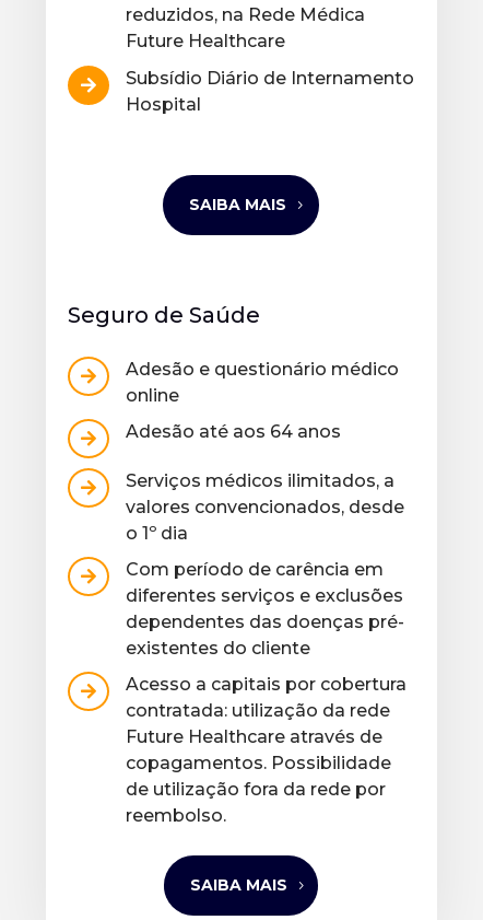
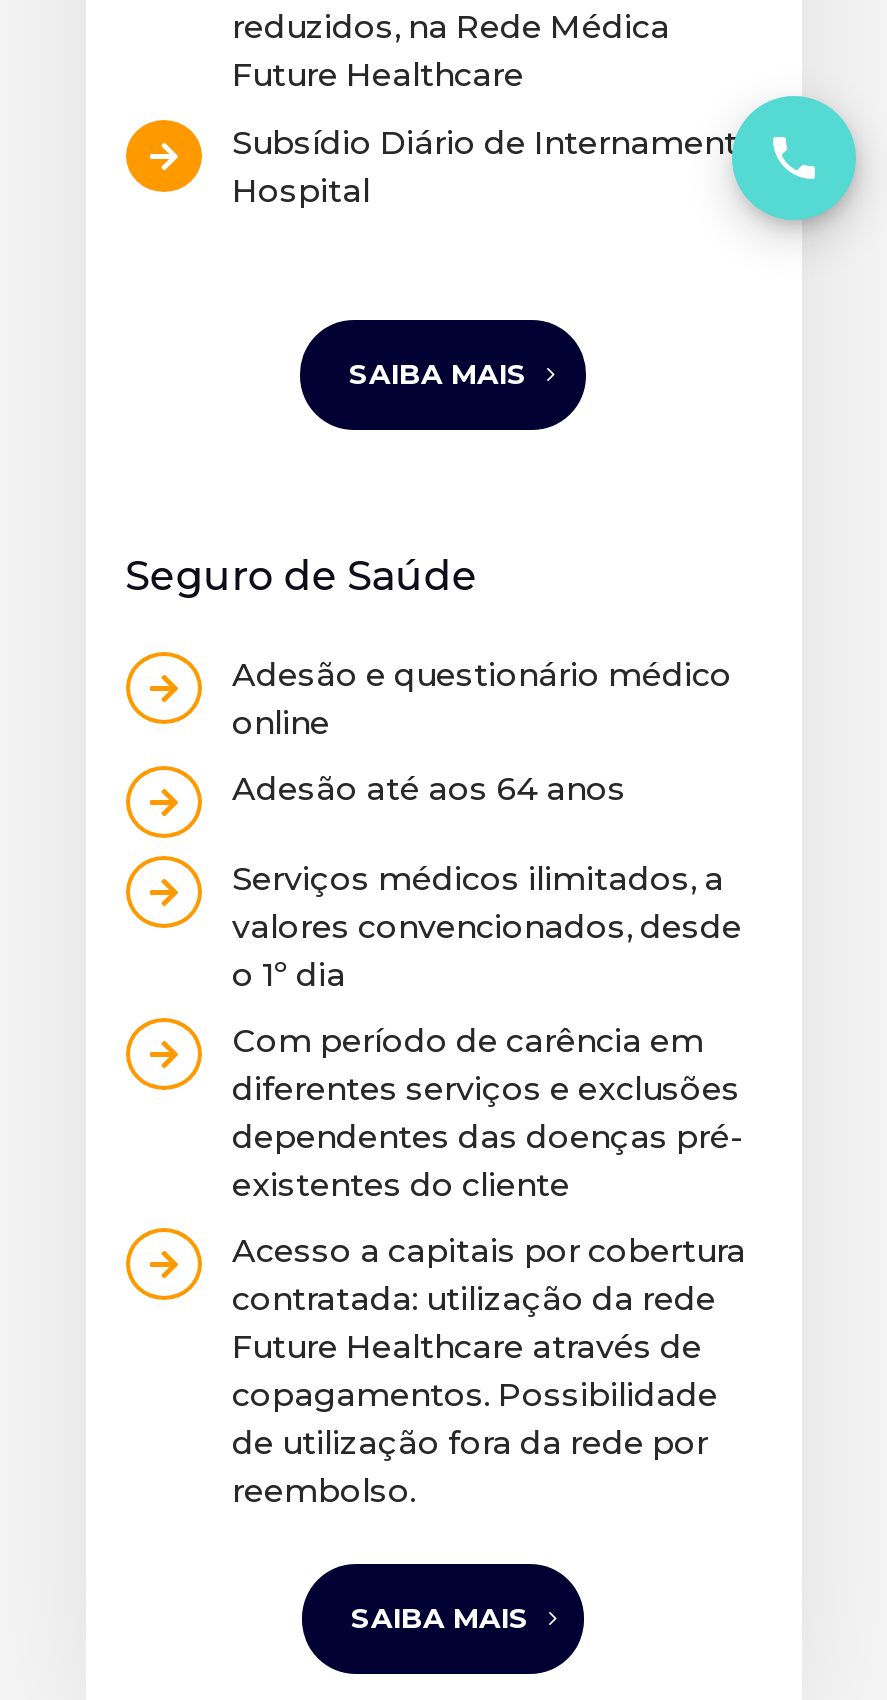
none -> [730,94,860,232] [image]

